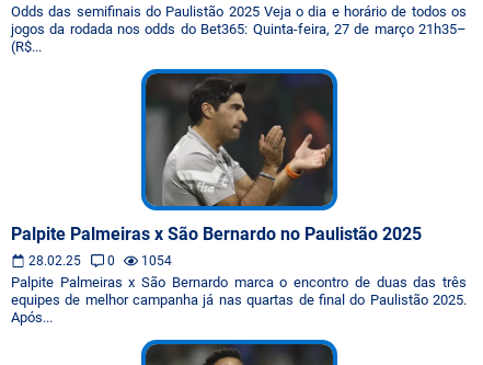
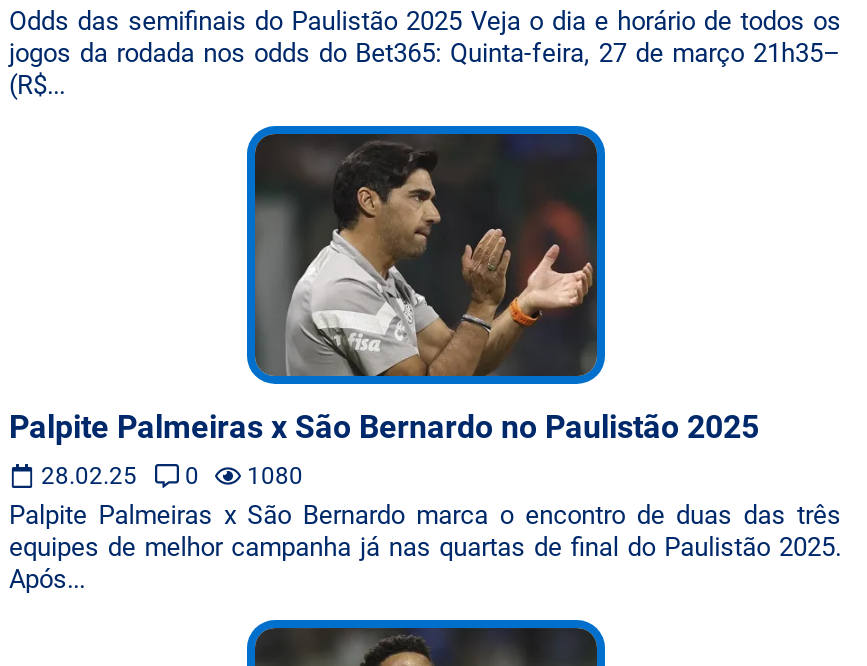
[28,253,172,268] 28.02.25 0 1054 -> [41,461,303,489] 28.02.25 0 1080

